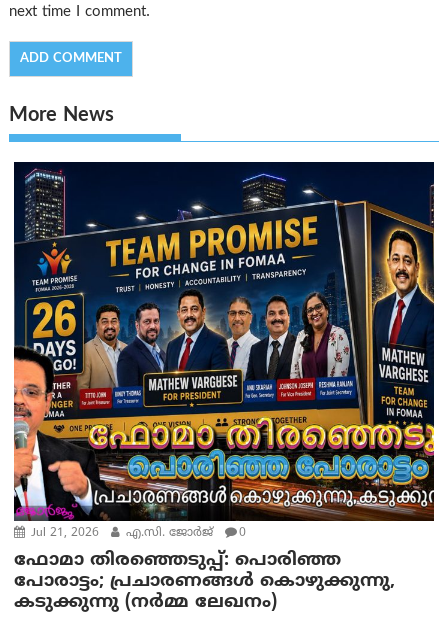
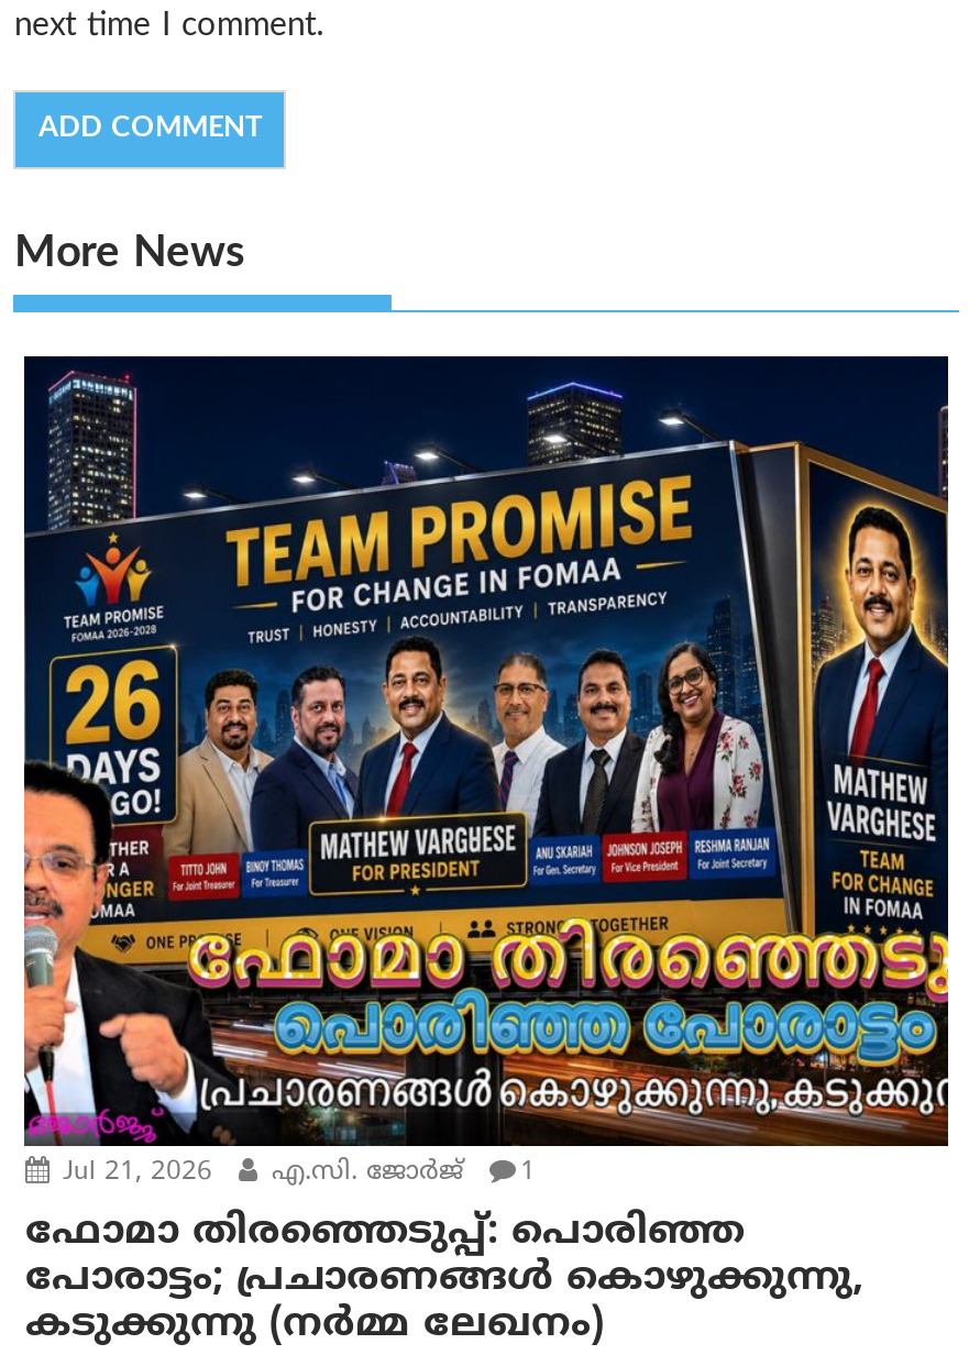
[239,526,246,541] 0 -> [520,1158,536,1191] 1

